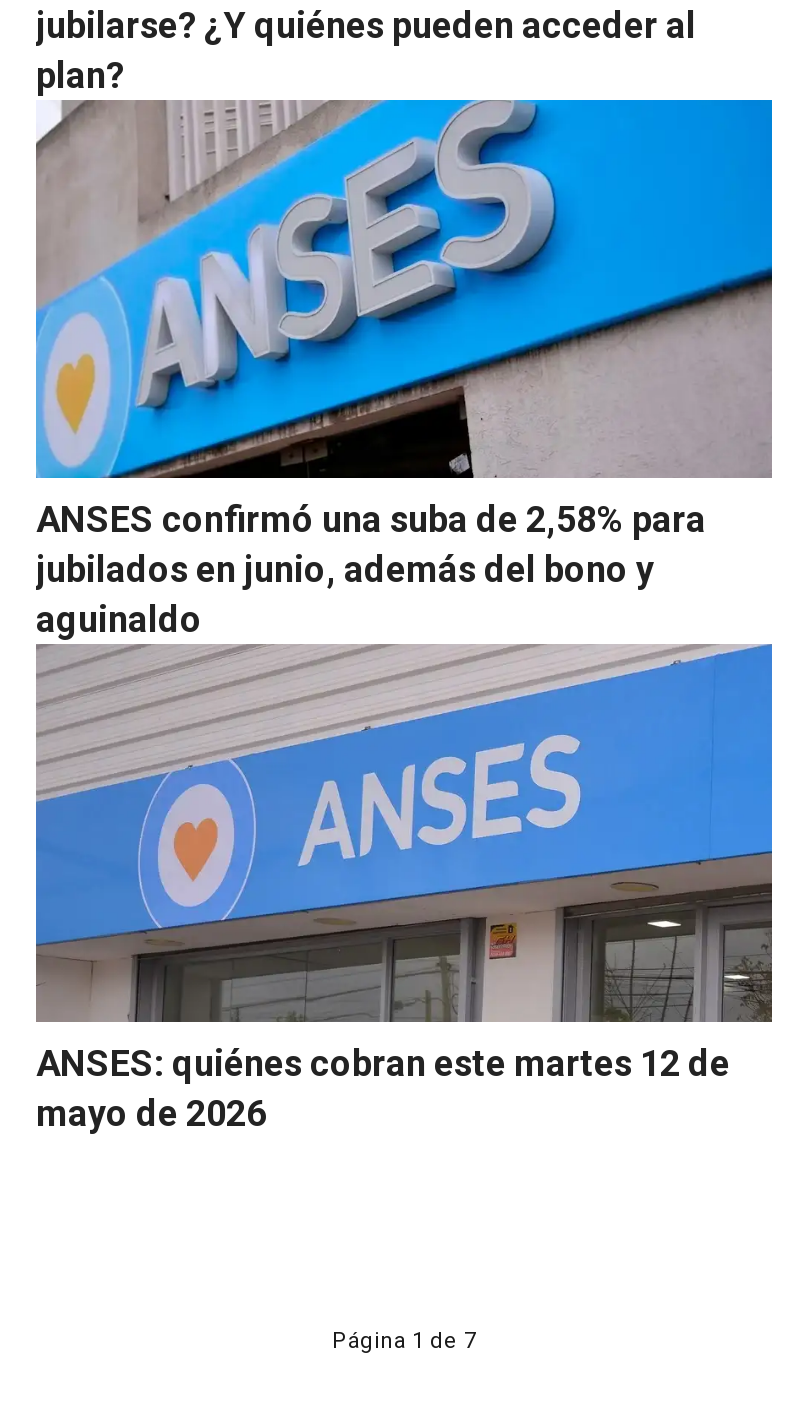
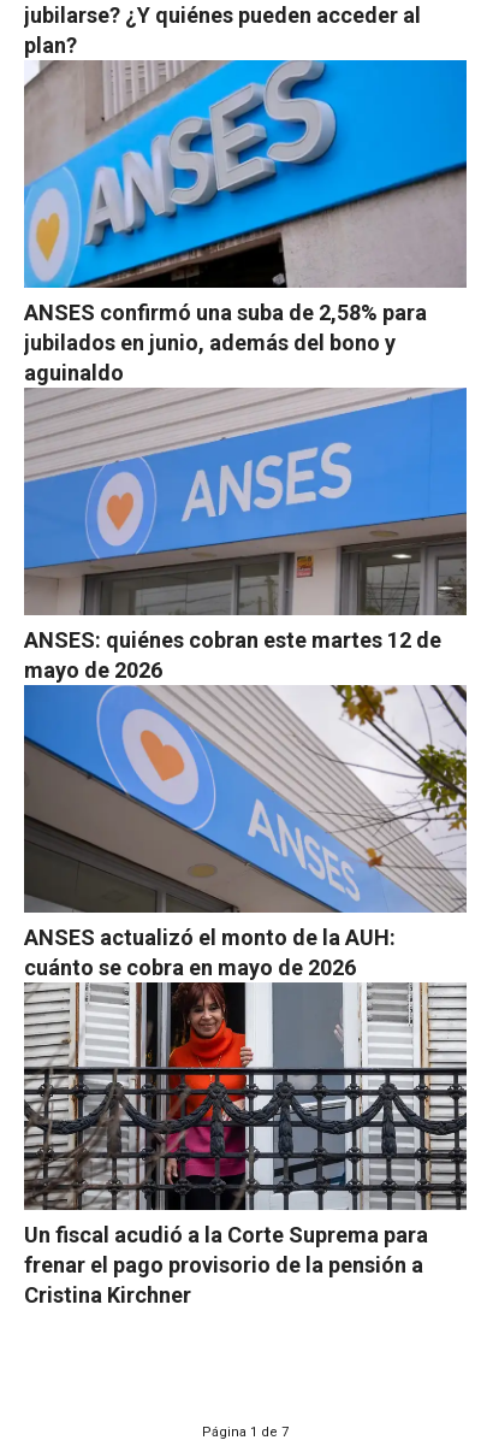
none -> [23,684,468,980] [image] | ANSES actualizó el monto de la AUH: | cuánto se cobra en mayo de 2026
none -> [23,981,468,1308] [image] | Un fiscal acudió a la Corte Suprema para | frenar el pago provisorio de la pensión a | Cristina Kirchner

